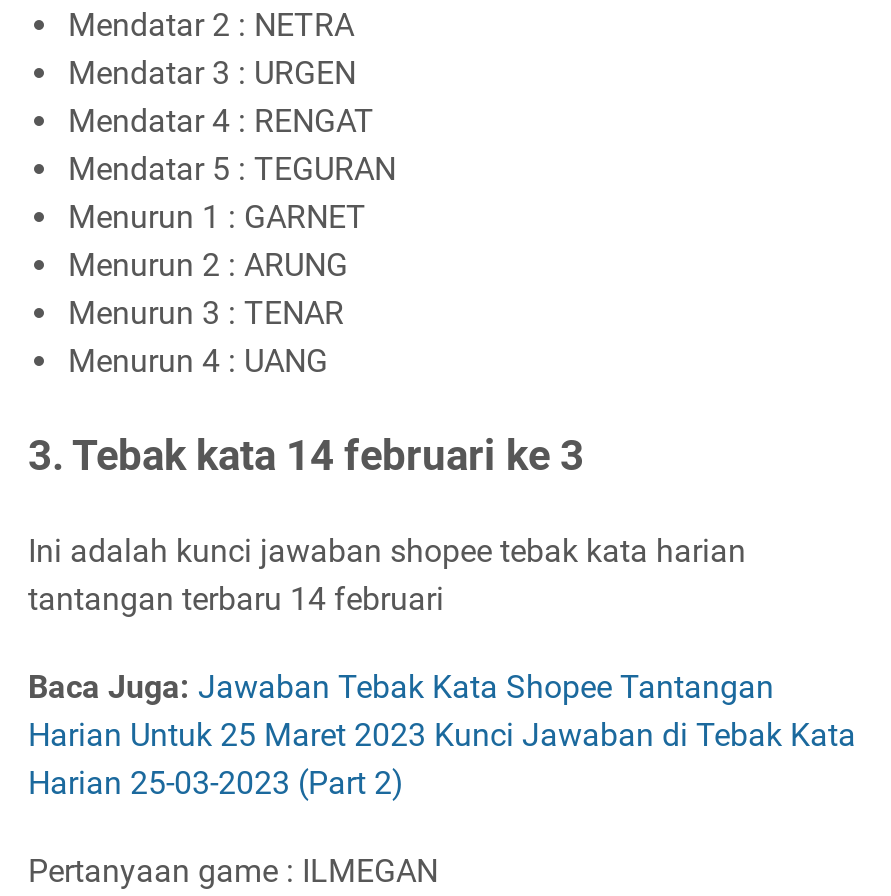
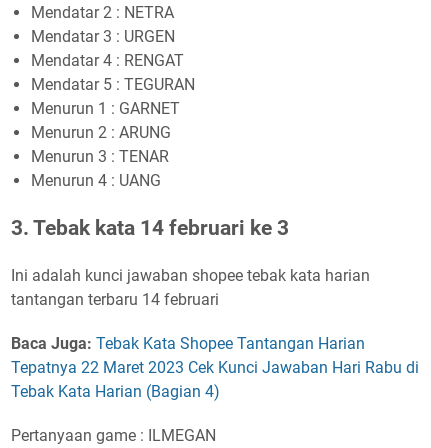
[28,668,856,802] Baca Juga: Jawaban Tebak Kata Shopee Tantangan | Harian Untuk 25 Maret 2023 Kunci Jawaban di Tebak Kata | Harian 25-03-2023 (Part 2) -> [11,334,419,401] Baca Juga: Tebak Kata Shopee Tantangan Harian | Tepatnya 22 Maret 2023 Cek Kunci Jawaban Hari Rabu di | Tebak Kata Harian (Bagian 4)

